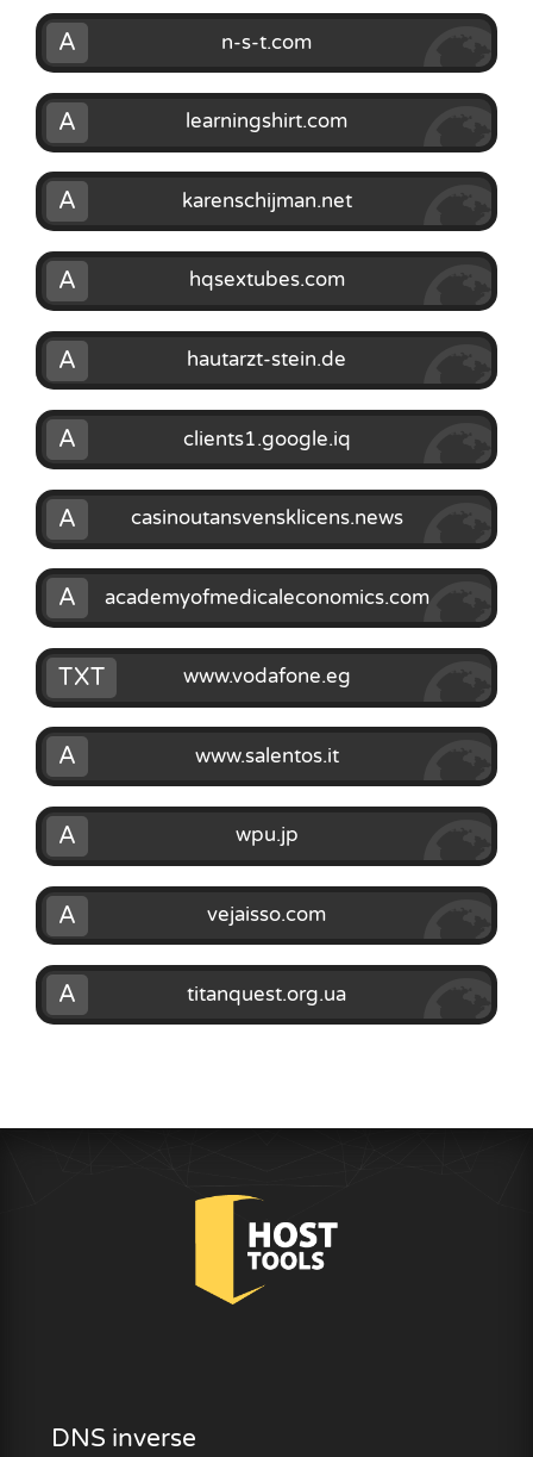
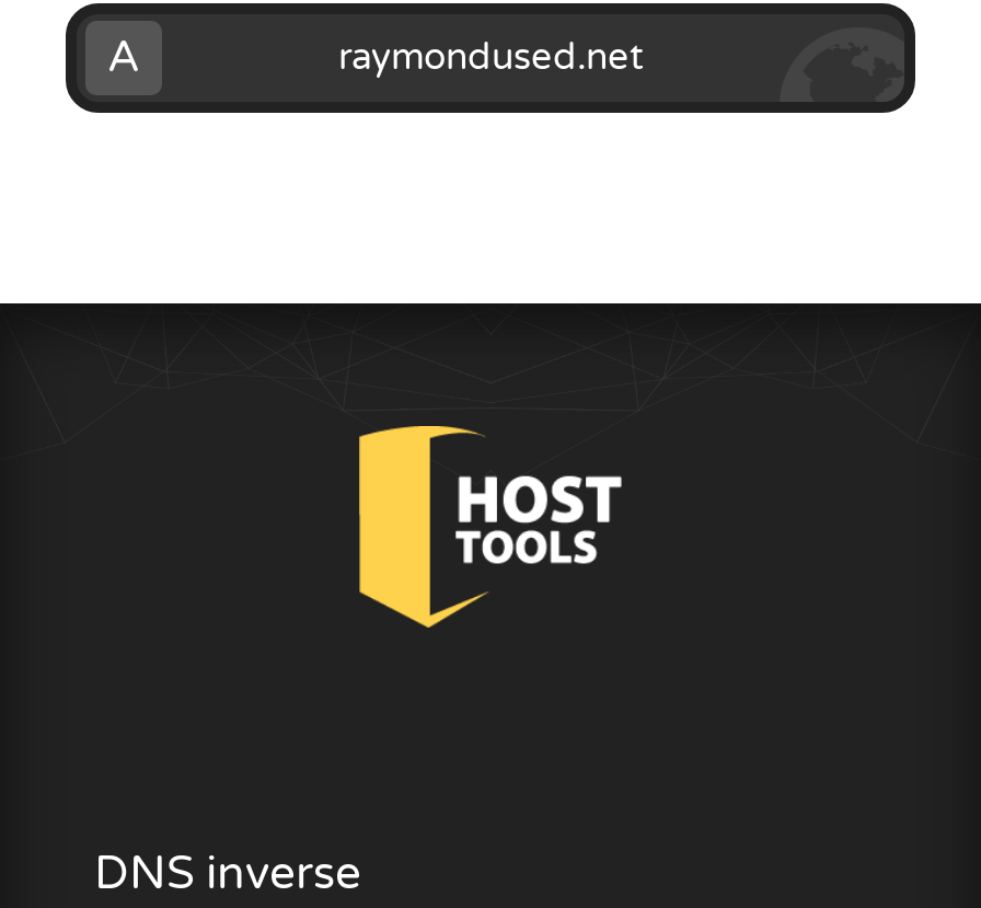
[58,31,429,1009] n-s-t.com | A | learningshirt.com | A | karenschijman.net | A | hqsextubes.com | A | hautarzt-stein.de | A | clients1.google.iq | A | casinoutansvensklicens.news | A | academyofmedicaleconomics.com | TXT | www.vodafone.eg | A | www.salentos.it | A | wpu.jp | A | vejaisso.com | A | titanquest.org.ua -> [338,35,643,79] raymondused.net

